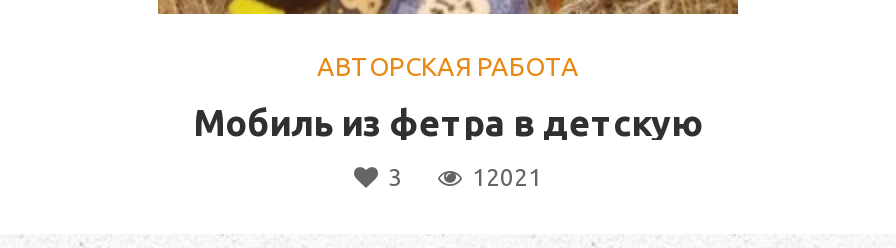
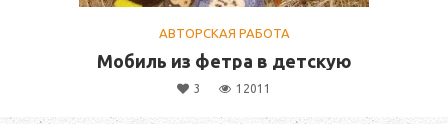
[472,164,542,190] 12021 -> [236,82,271,95] 12011

